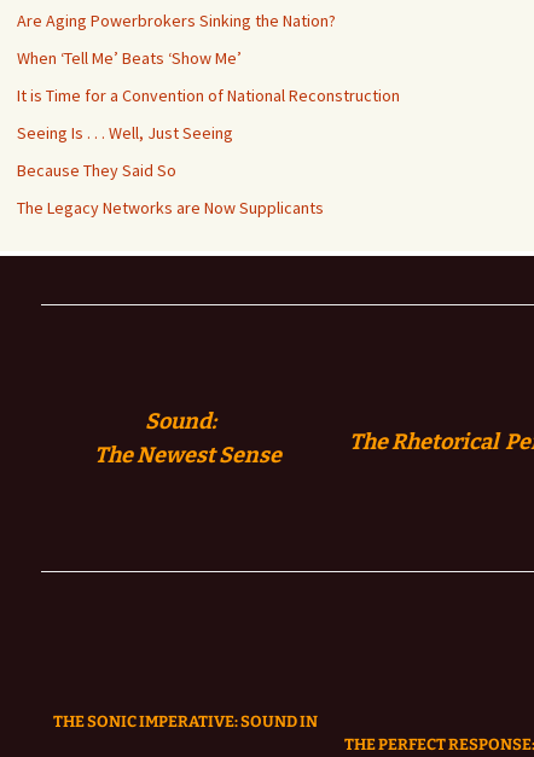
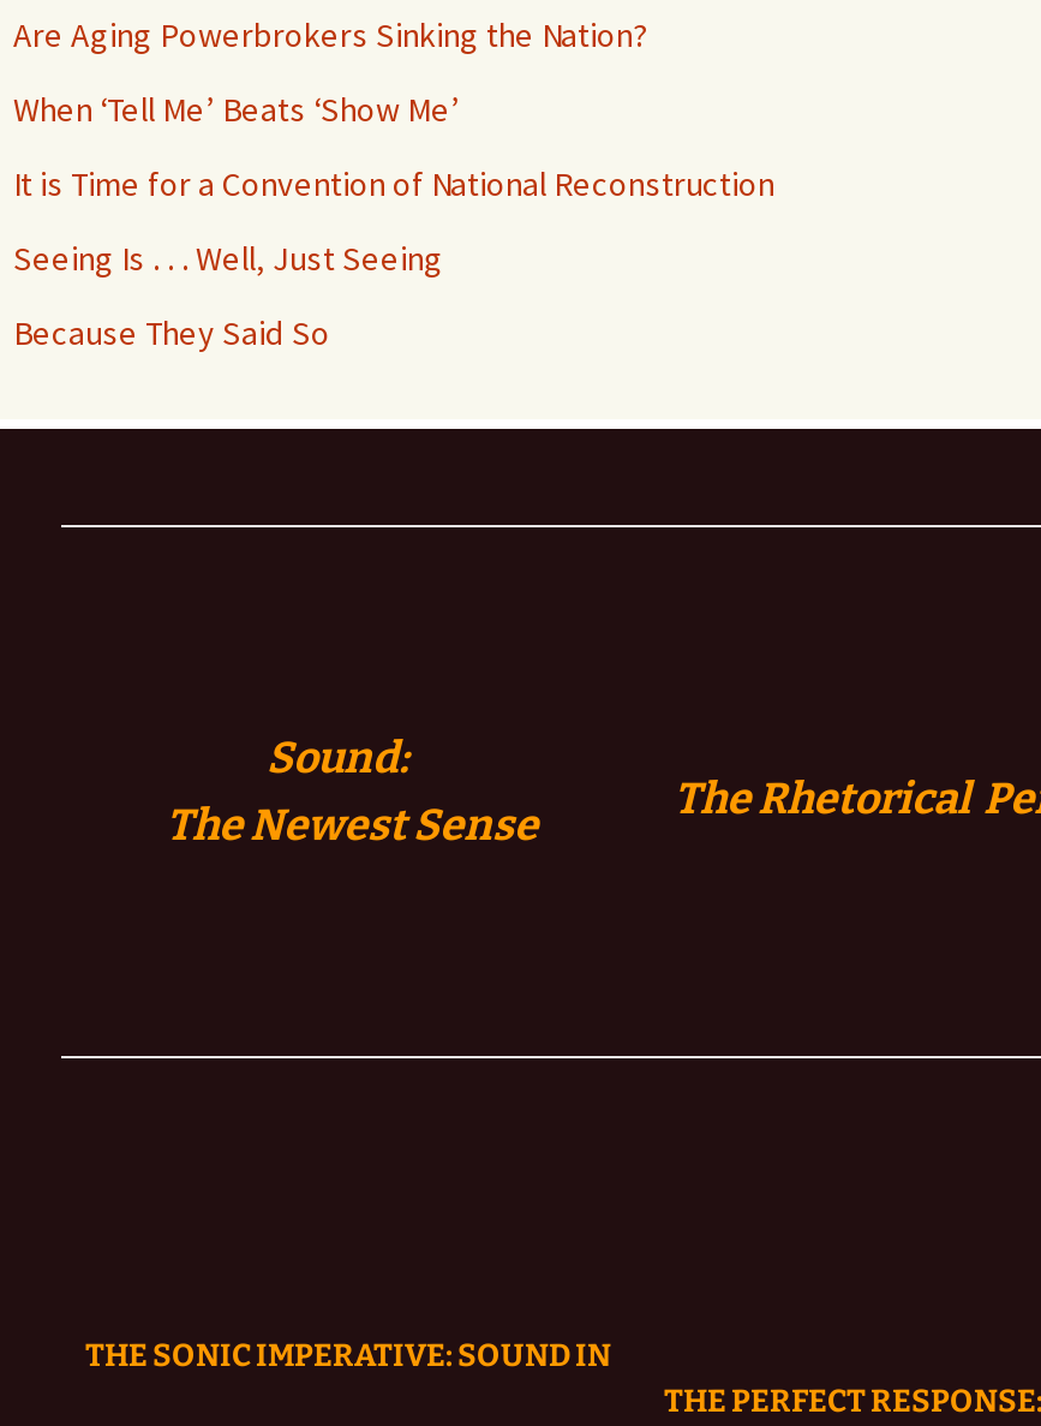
[17,196,324,218] The Legacy Networks are Now Supplicants -> none

